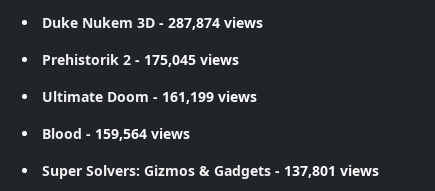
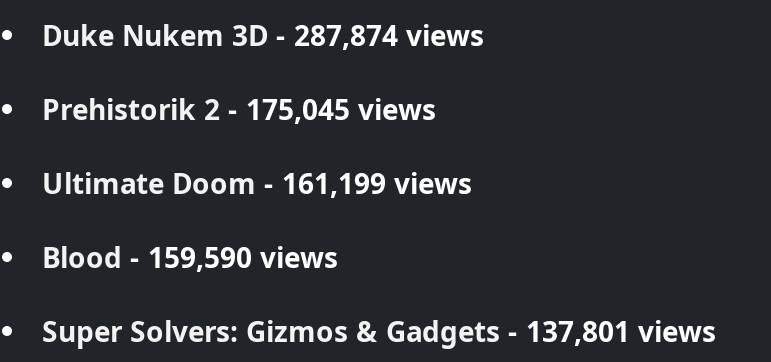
[42,124,190,143] Blood - 159,564 views -> [42,238,338,276] Blood - 159,590 views

